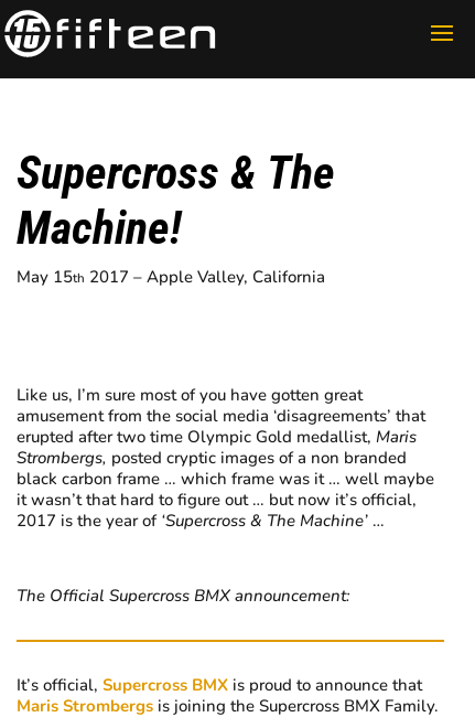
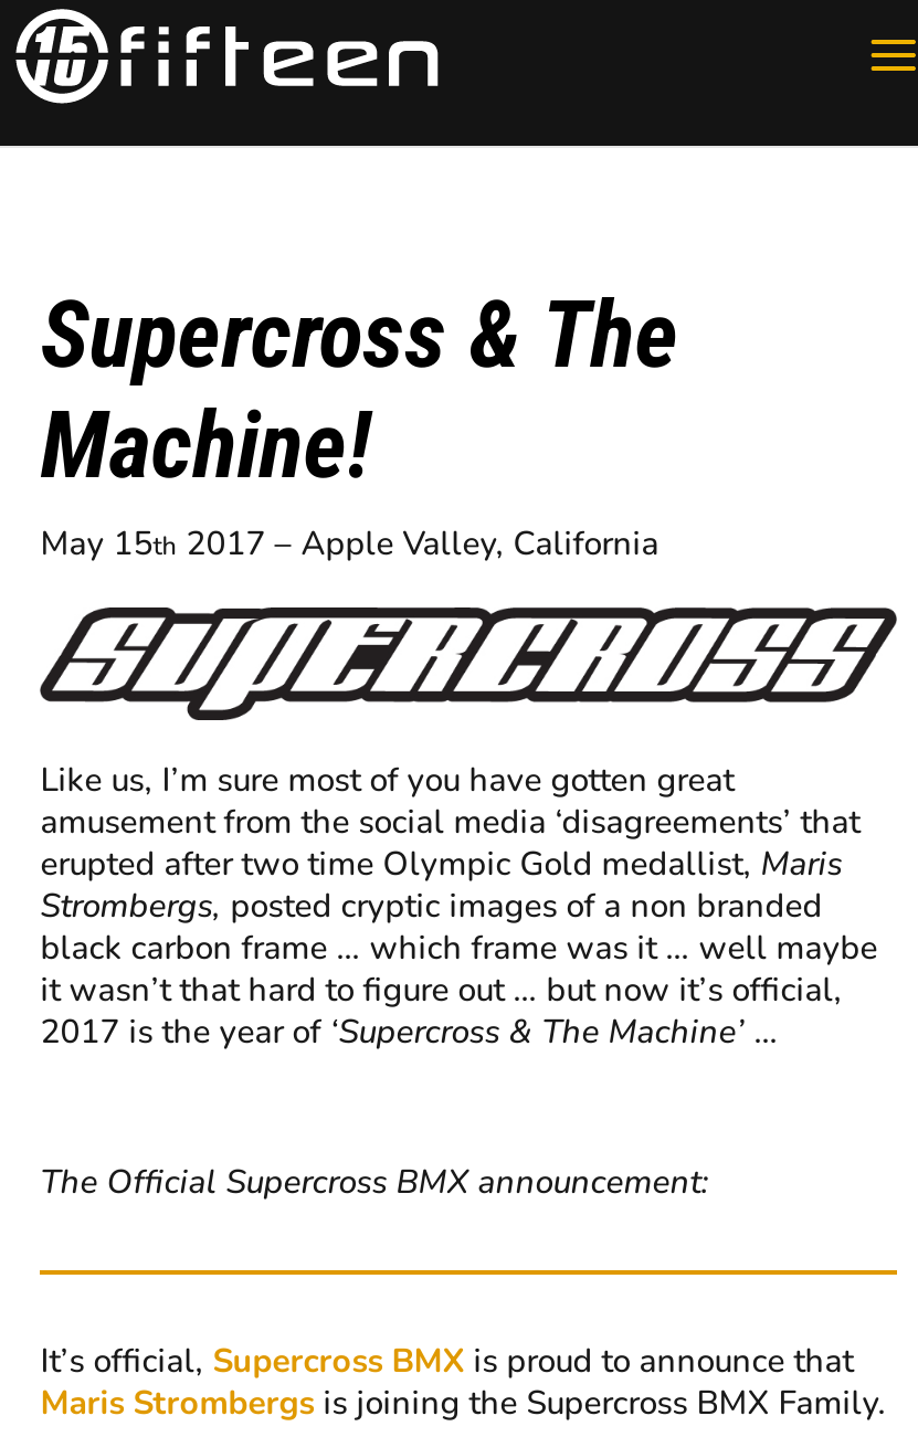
none -> [38,605,899,722] [image]

